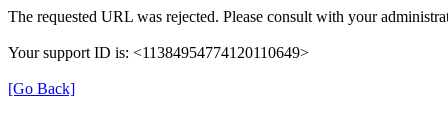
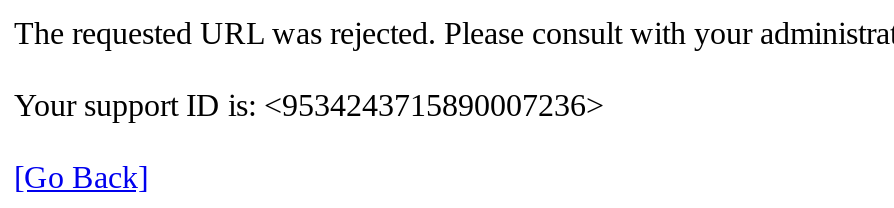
[8,44,309,61] Your support ID is: <11384954774120110649> -> [14,88,604,122] Your support ID is: <9534243715890007236>

